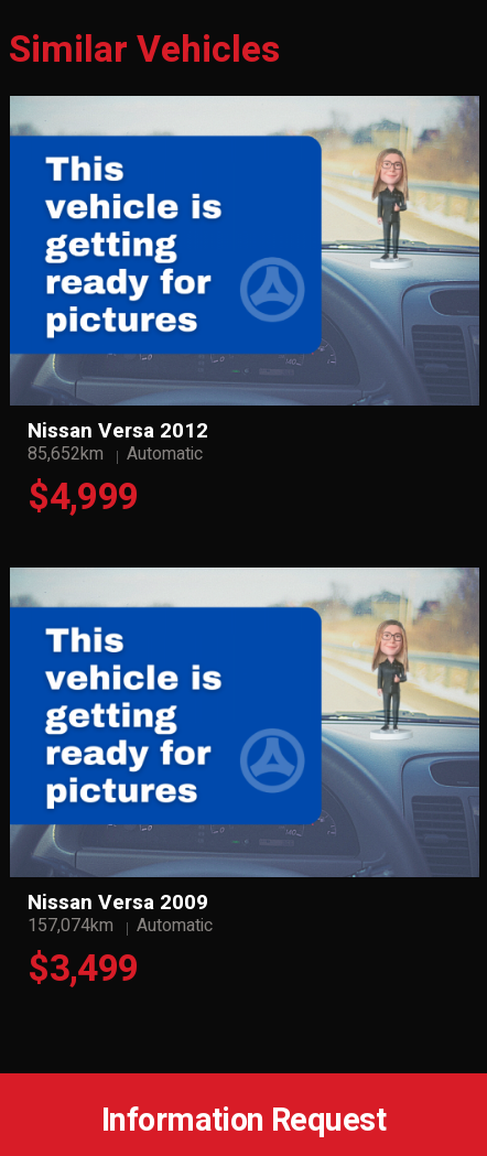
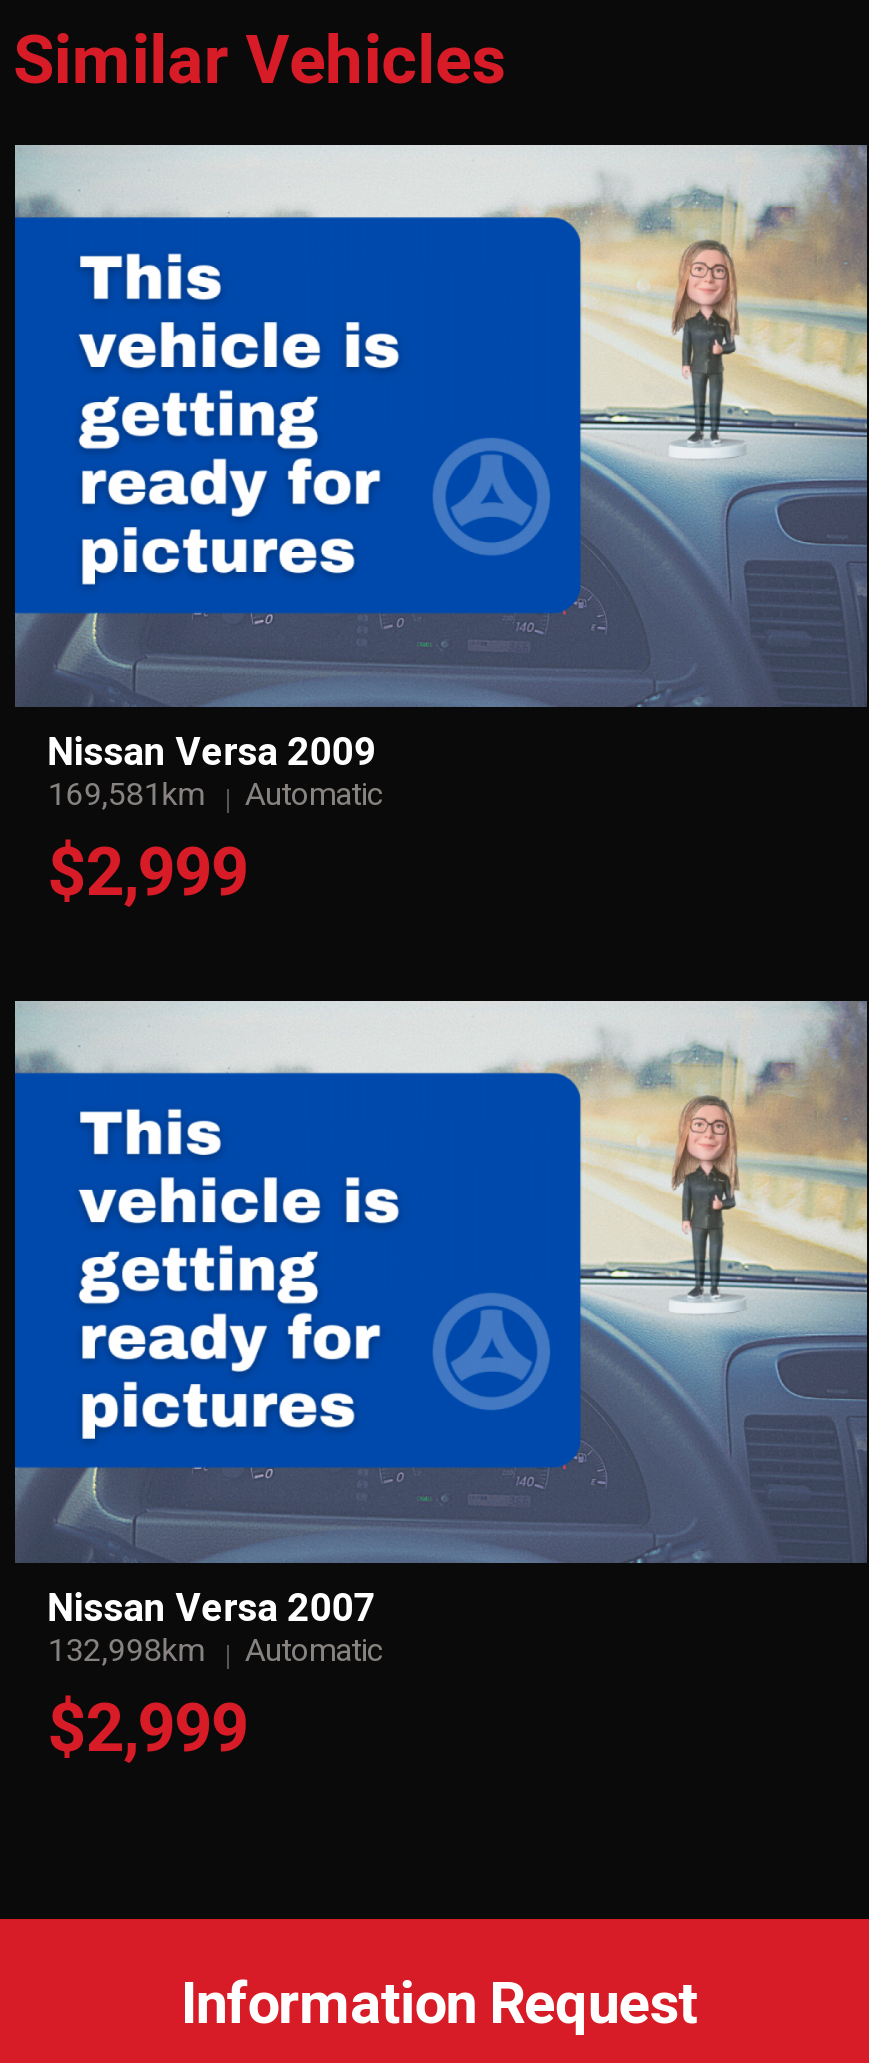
[28,416,208,468] Nissan Versa 2012 | 85,652km -> [47,726,375,820] Nissan Versa 2009 | 169,581km
[28,471,138,525] $4,999 -> [47,826,247,924] $2,999
[28,887,208,939] Nissan Versa 2009 | 157,074km -> [47,1581,375,1675] Nissan Versa 2007 | 132,998km
[28,942,138,996] $3,499 -> [47,1681,247,1779] $2,999

